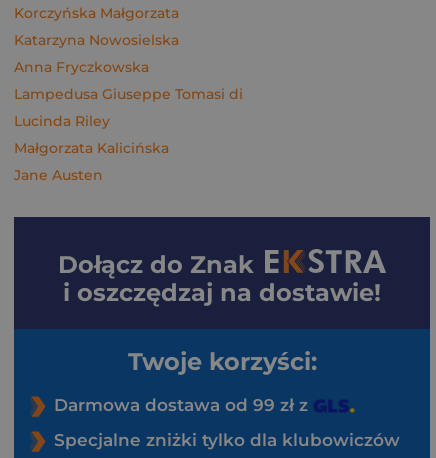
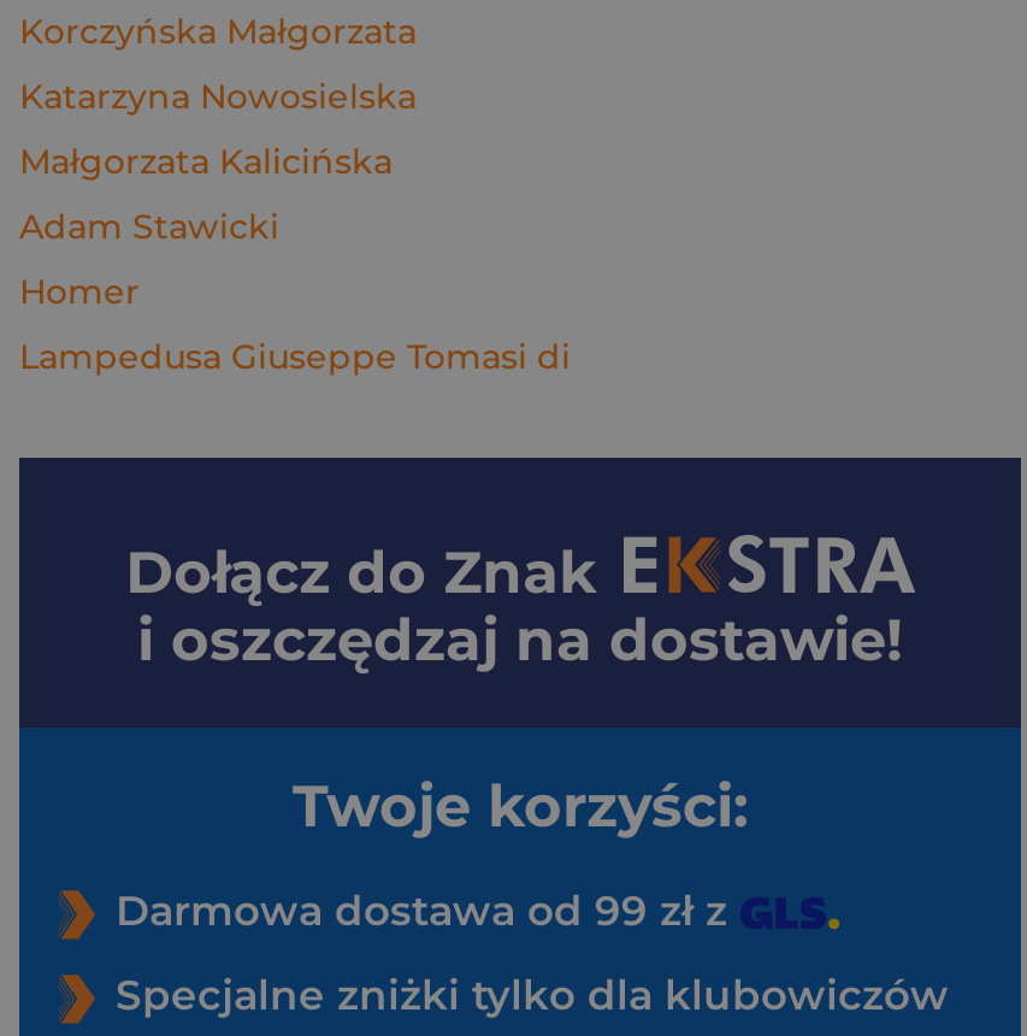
[14,58,149,76] Anna Fryczkowska -> [19,206,279,314] Adam Stawicki | Homer
moved [14,85,243,103] -> [19,336,571,379]: Lampedusa Giuseppe Tomasi di
[14,112,110,184] Lucinda Riley | Jane Austen -> none
moved [14,139,169,157] -> [19,140,392,184]: Małgorzata Kalicińska

